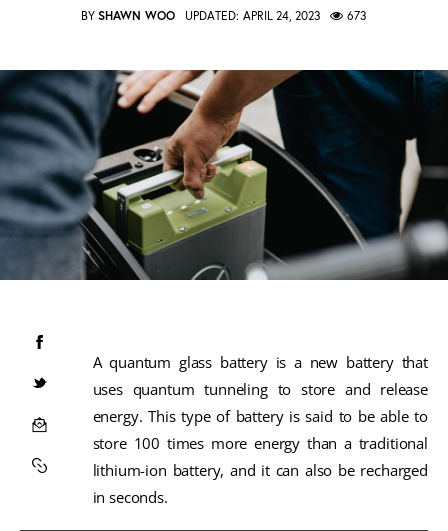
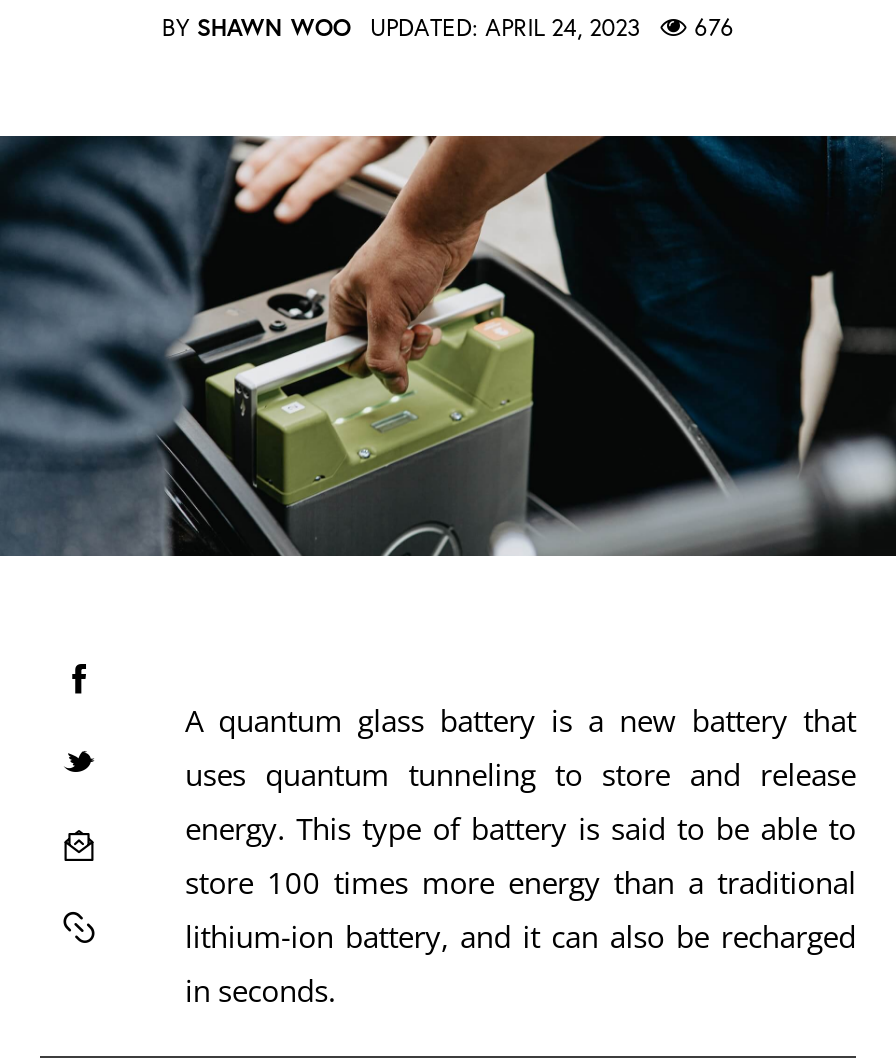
[81,8,367,23] BY SHAWN WOO UPDATED: APRIL 24, 2023 673 -> [162,12,734,42] BY SHAWN WOO UPDATED: APRIL 24, 2023 676

